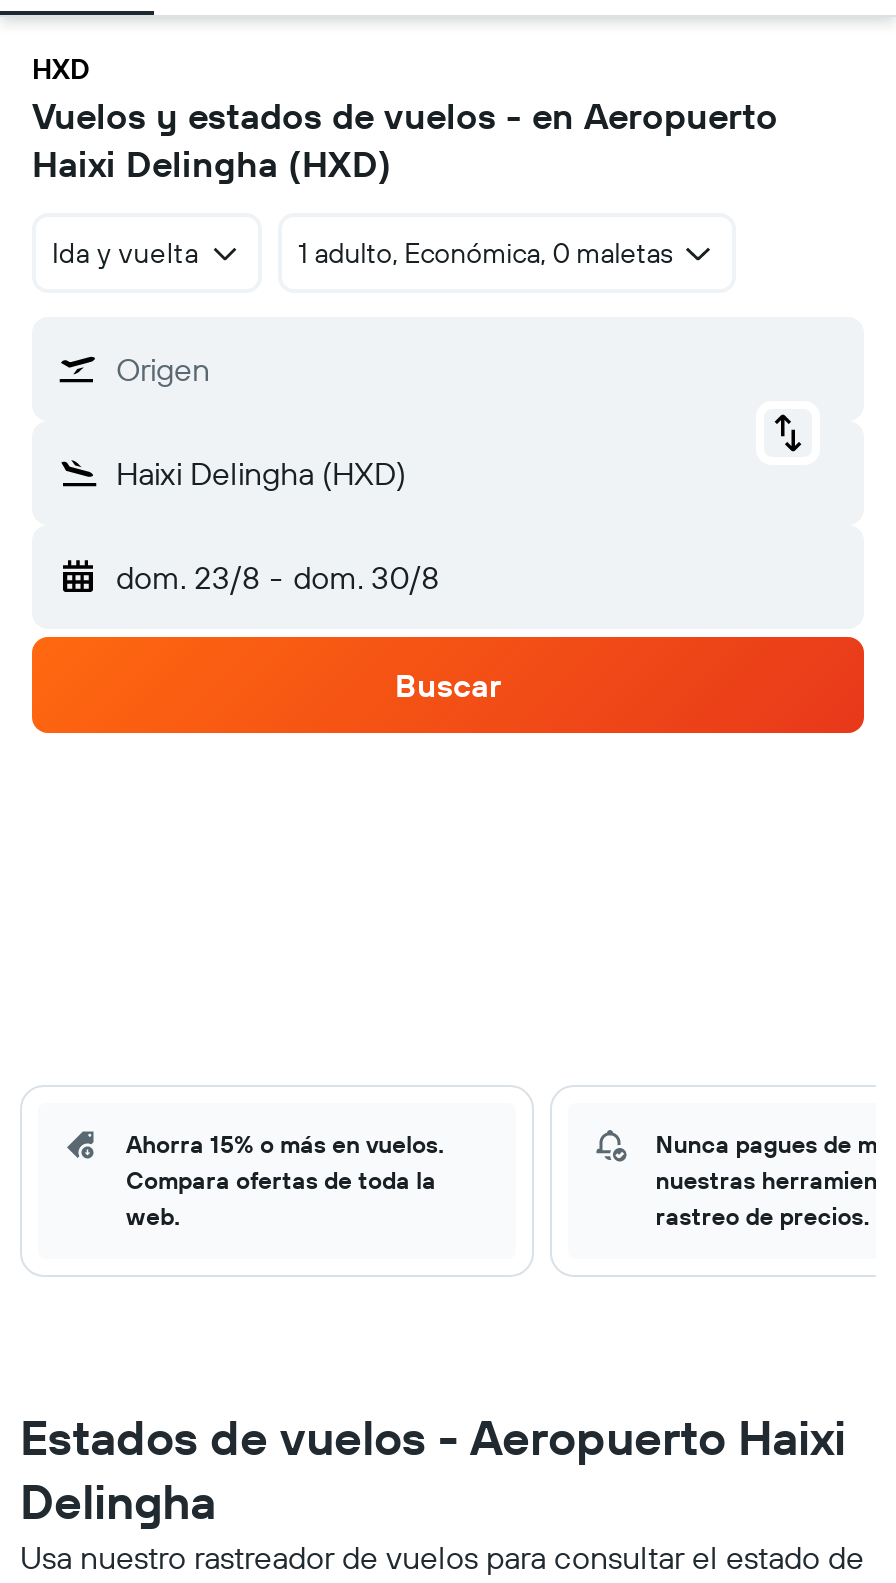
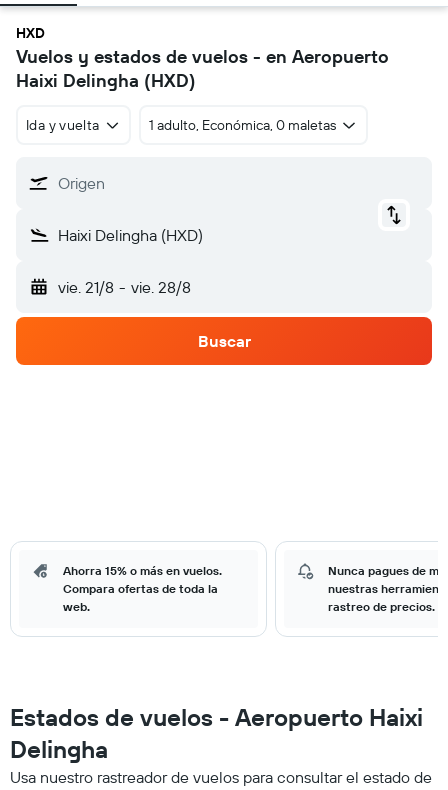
[116,557,439,597] dom. 23/8 - dom. 30/8 -> [58,277,191,297] vie. 21/8 - vie. 28/8

